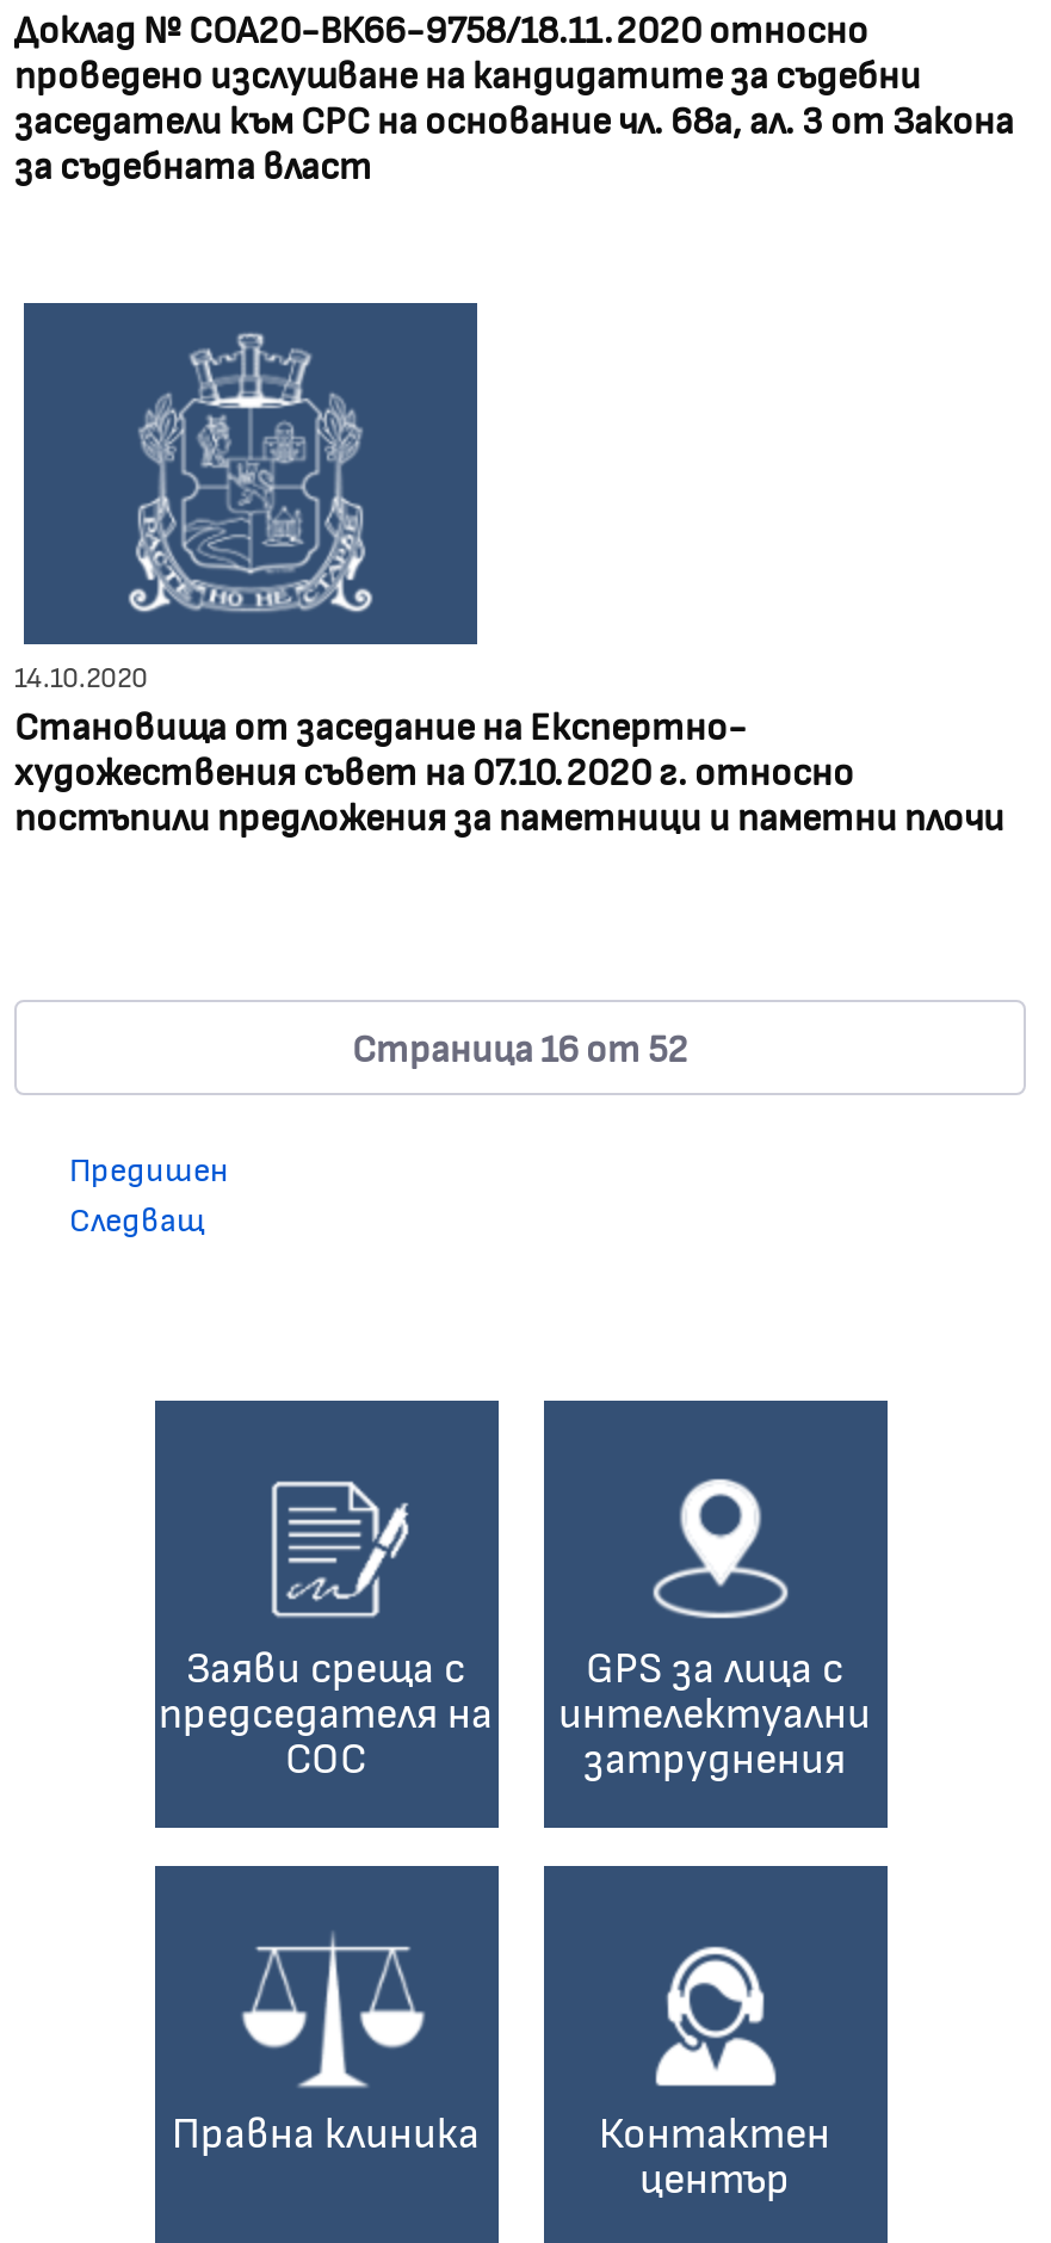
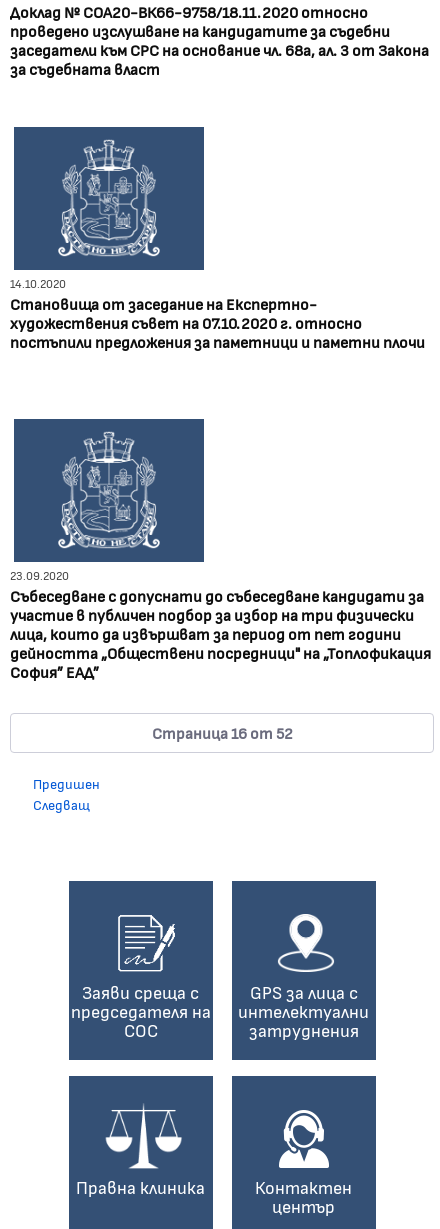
none -> [10,568,431,681] 23.09.2020 | Събеседване с допуснати до събеседване кандидати за | участие в публичен подбор за избор на три физически | лица, които да извършват за период от пет години | дейността „Обществени посредници" на „Топлофикация | София” ЕАД”

